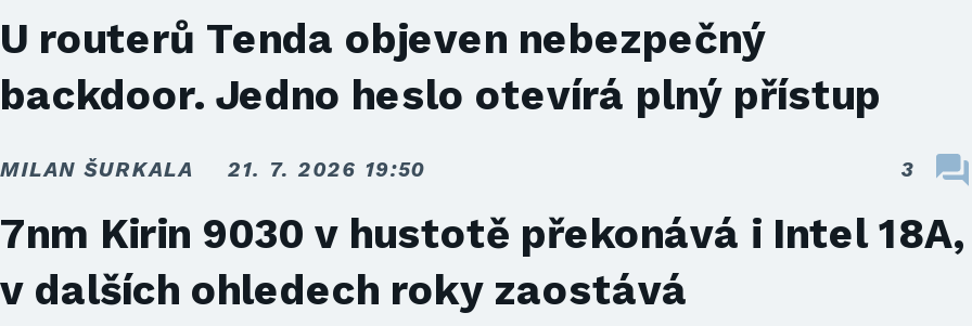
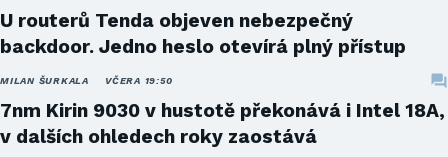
[228,157,916,181] 21. 7. 2026 19:50 | 3 -> [105,75,172,86] VČERA 19:50

